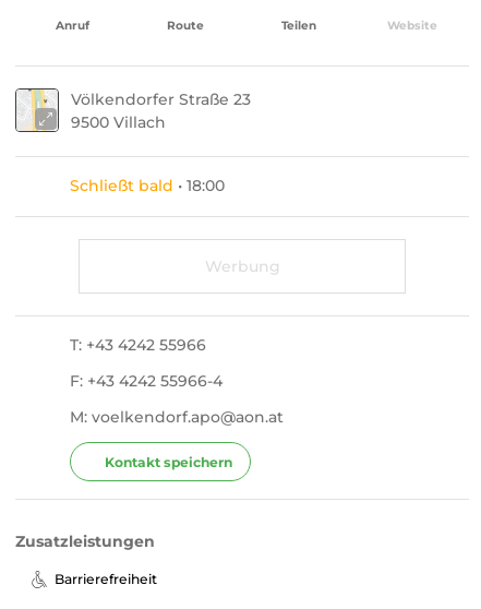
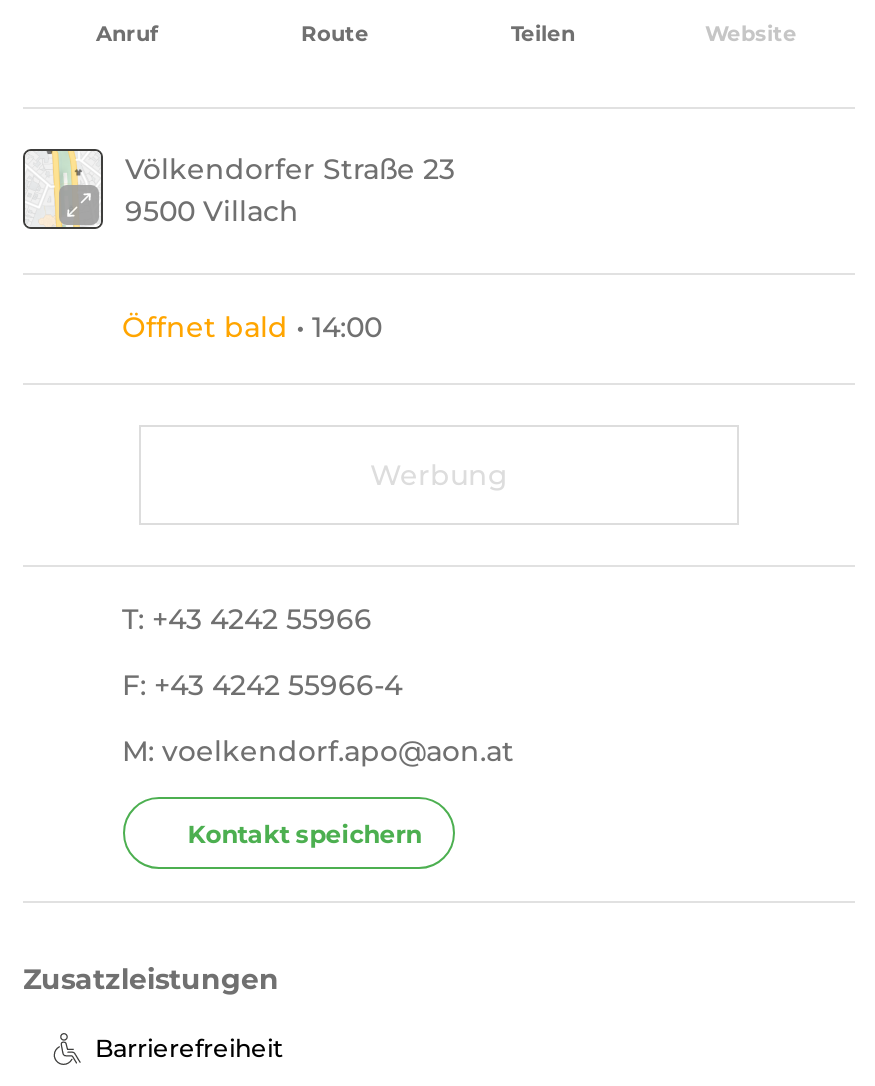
[69,176,224,195] Schließt bald • 18:00 -> [122,309,382,345] Öffnet bald • 14:00

